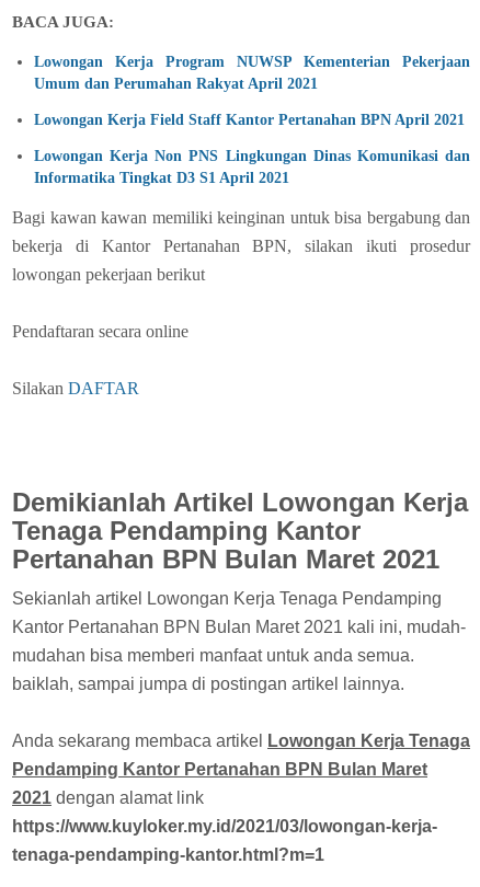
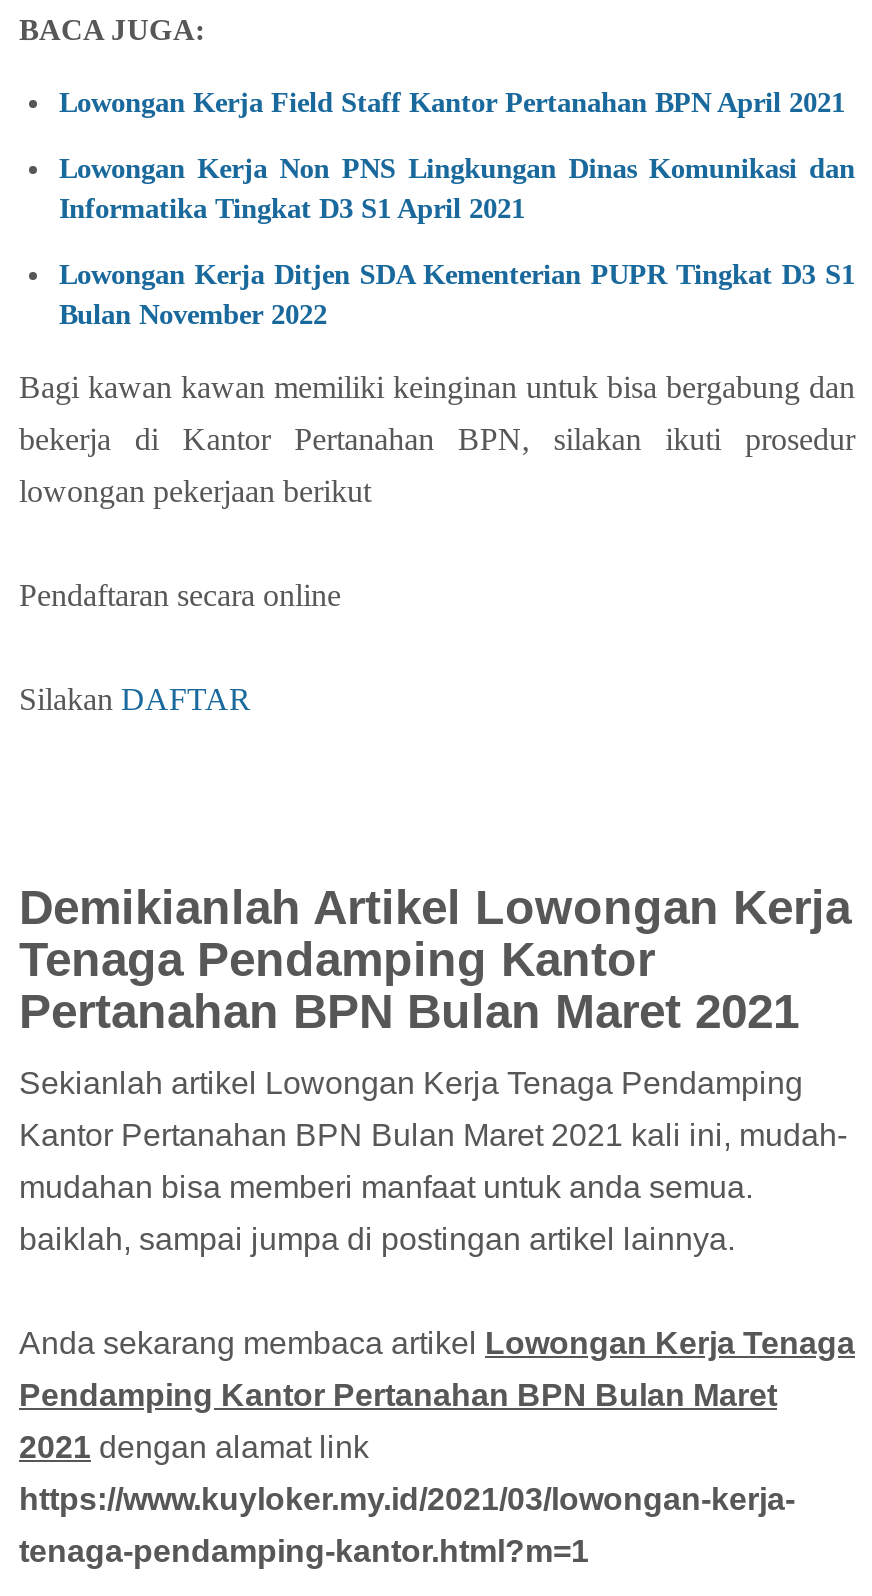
[34,53,470,92] Lowongan Kerja Program NUWSP Kementerian Pekerjaan | Umum dan Perumahan Rakyat April 2021 -> none
moved [34,111,470,186] -> [59,86,855,224]: Lowongan Kerja Field Staff Kantor Pertanahan BPN April 2021 | Lowongan Kerja Non PNS Lingkungan Dinas Komunikasi dan | Informatika Tingkat D3 S1 April 2021
none -> [59,258,855,330] Lowongan Kerja Ditjen SDA Kementerian PUPR Tingkat D3 S1 | Bulan November 2022

